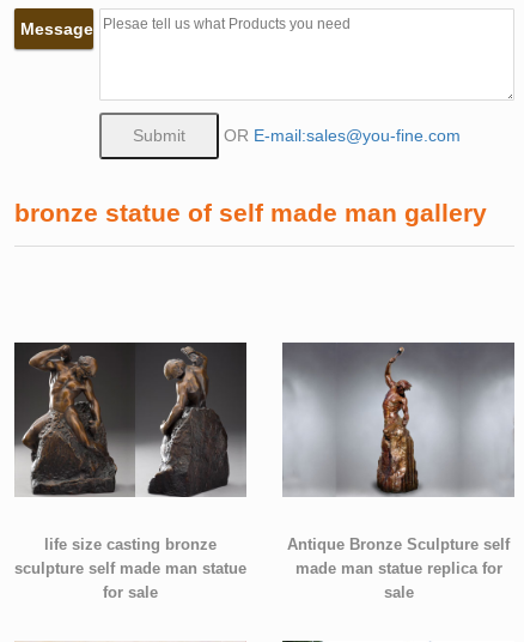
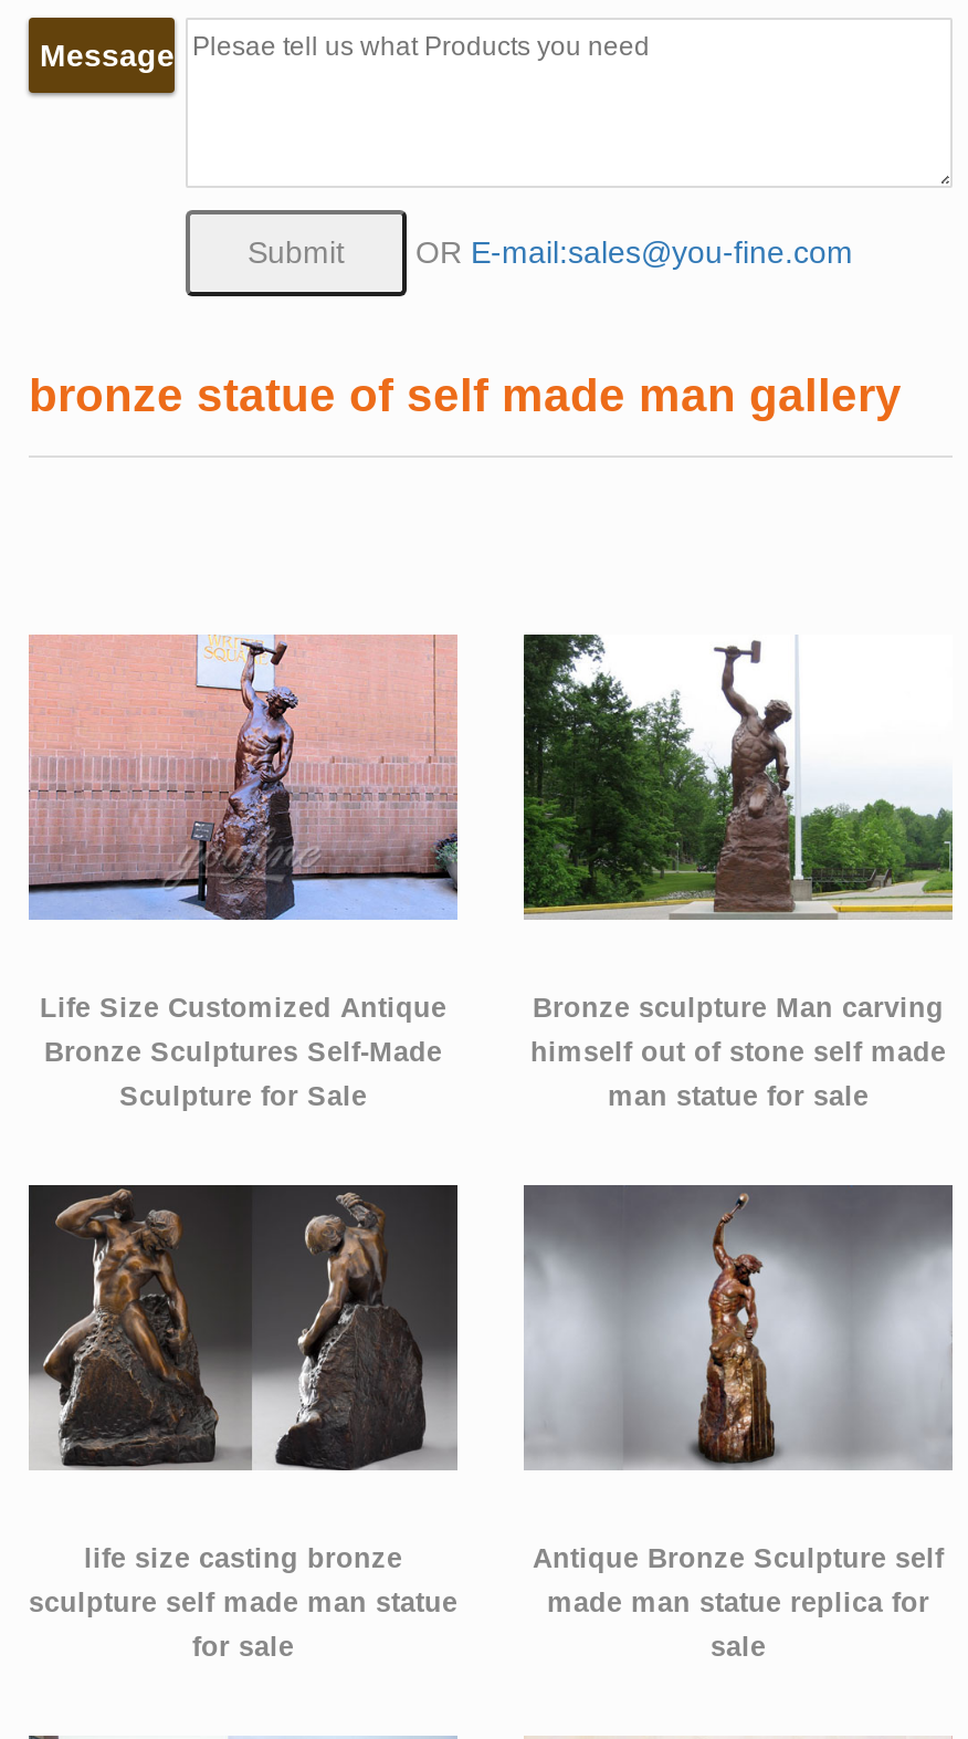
none -> [27,635,457,1112] [image] | Life Size Customized Antique | Bronze Sculptures Self-Made | Sculpture for Sale
none -> [522,632,955,1112] [image] | Bronze sculpture Man carving | himself out of stone self made | man statue for sale

